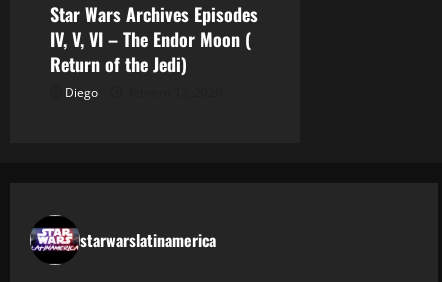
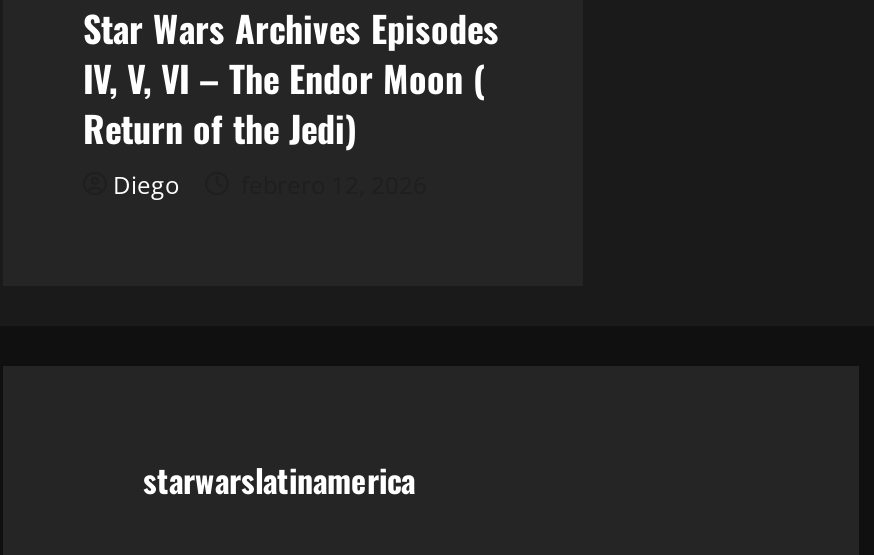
[29,214,77,266] [image] -> none

